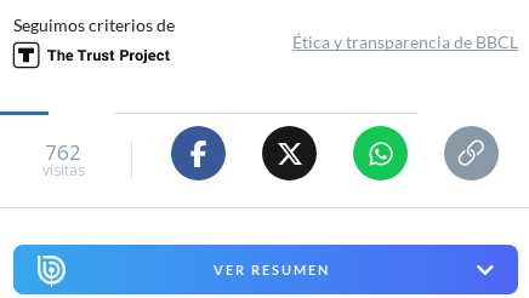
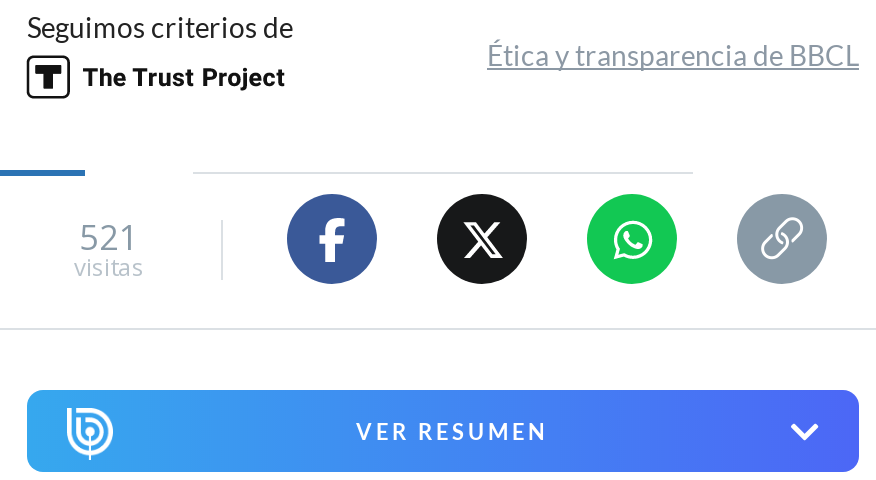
[45,138,81,165] 762 -> [79,213,139,259] 521

